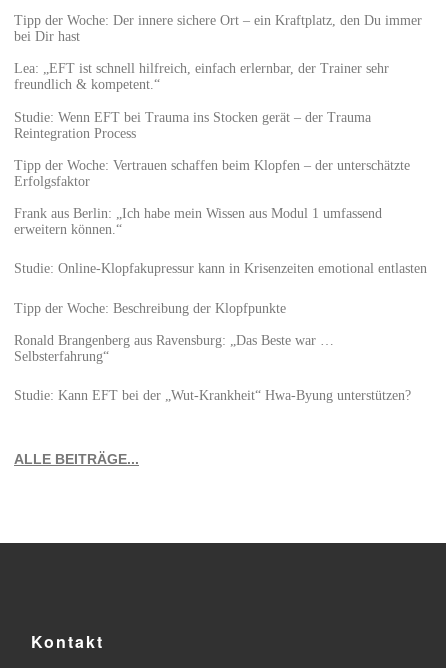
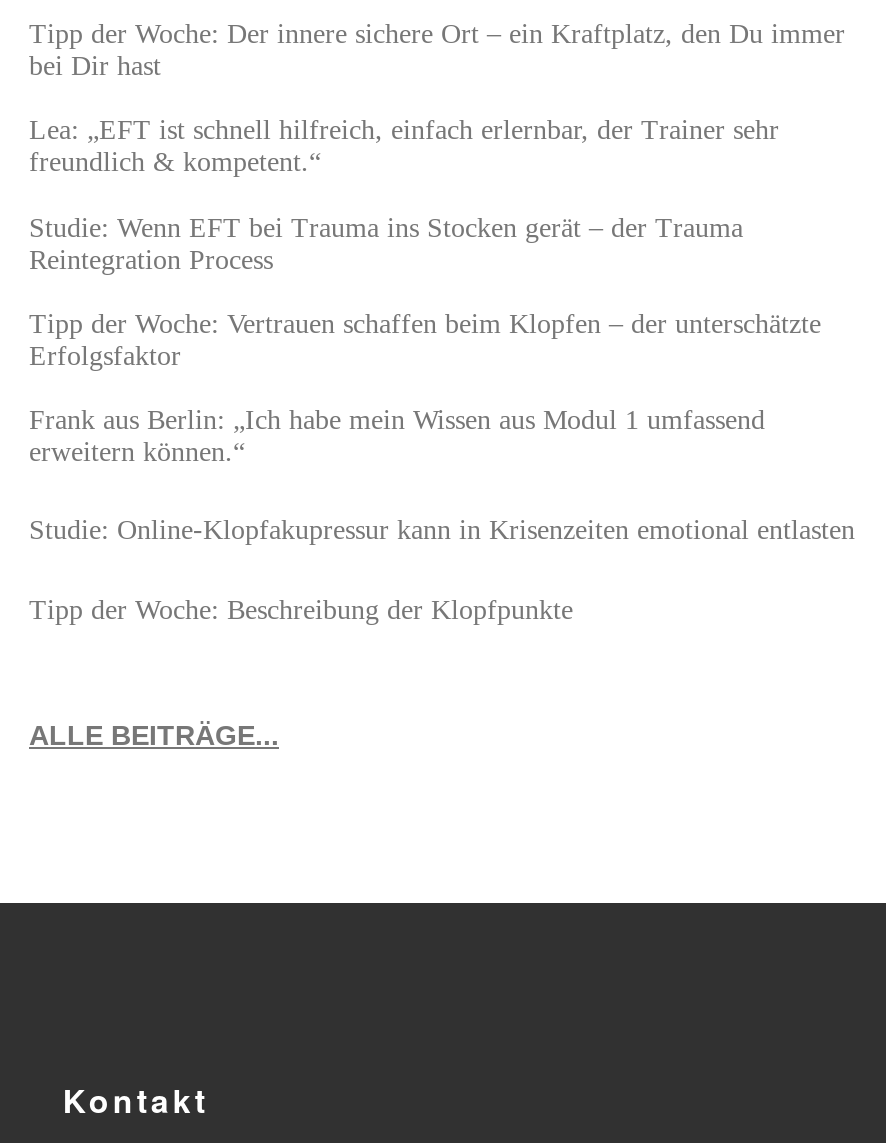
[14,332,411,403] Ronald Brangenberg aus Ravensburg: „Das Beste war … | Selbsterfahrung“ | Studie: Kann EFT bei der „Wut-Krankheit“ Hwa-Byung unterstützen? -> none

